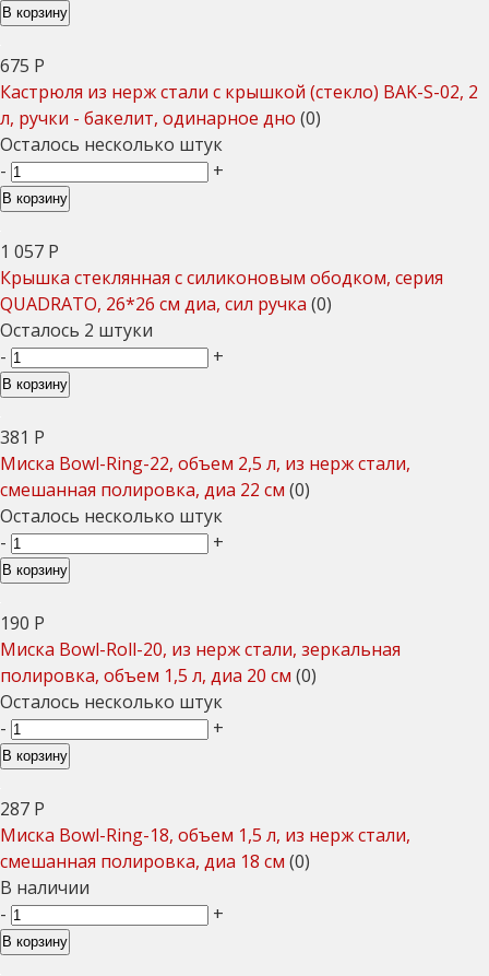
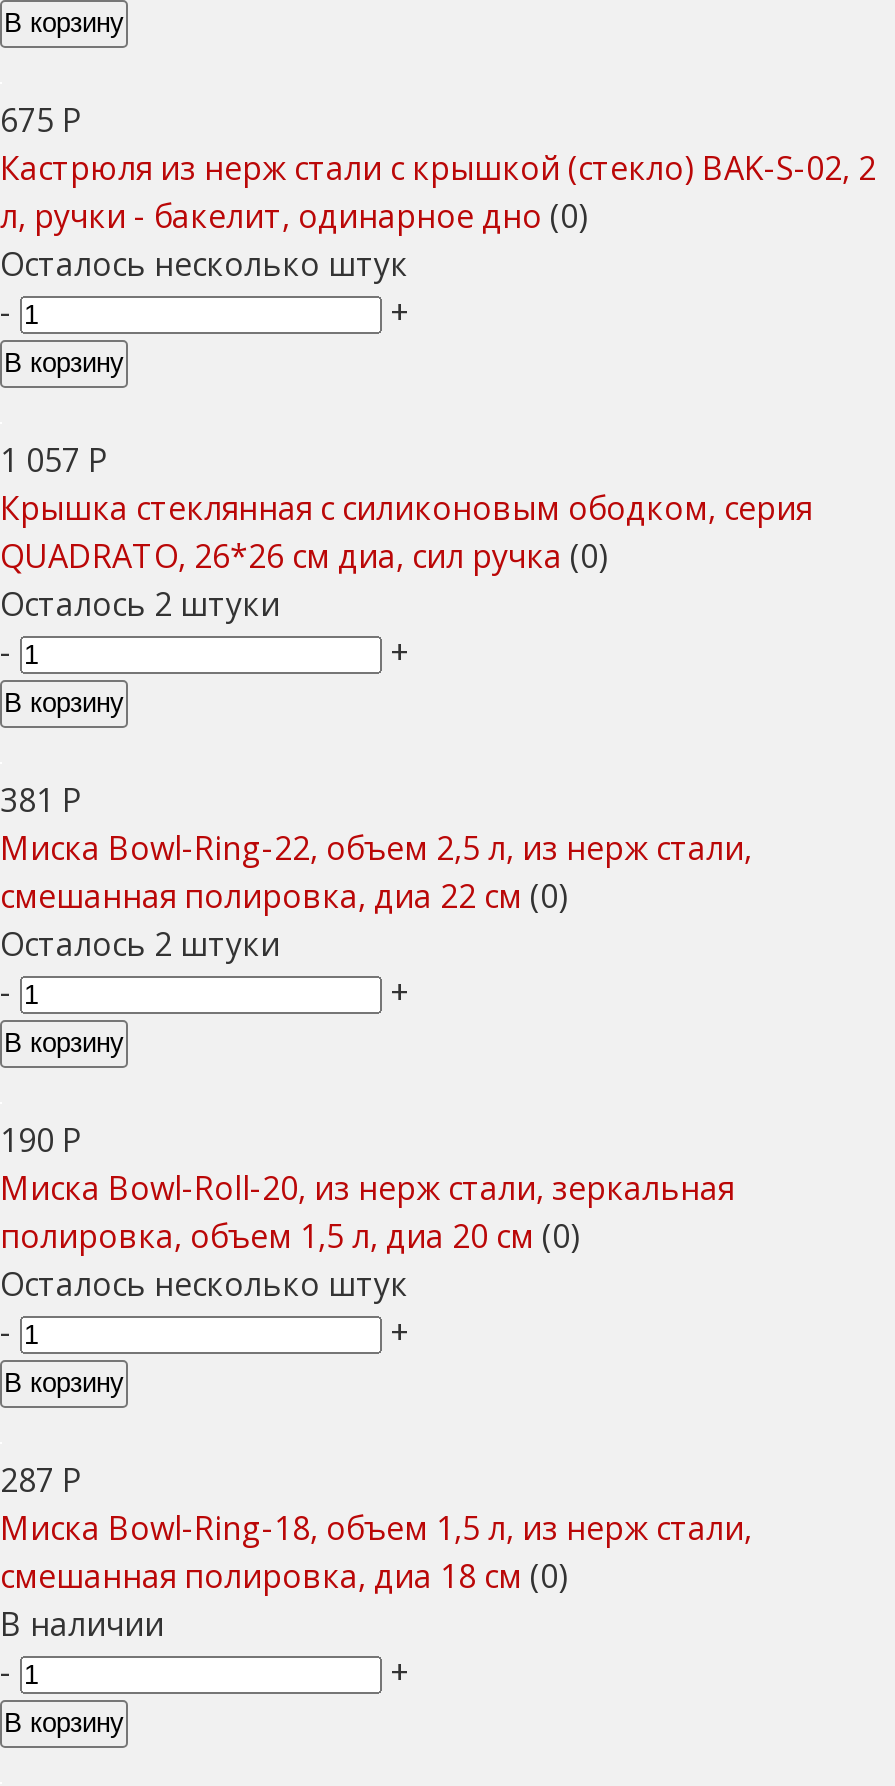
[0,504,223,528] Осталось несколько штук -> [0,921,280,965] Осталось 2 штуки

